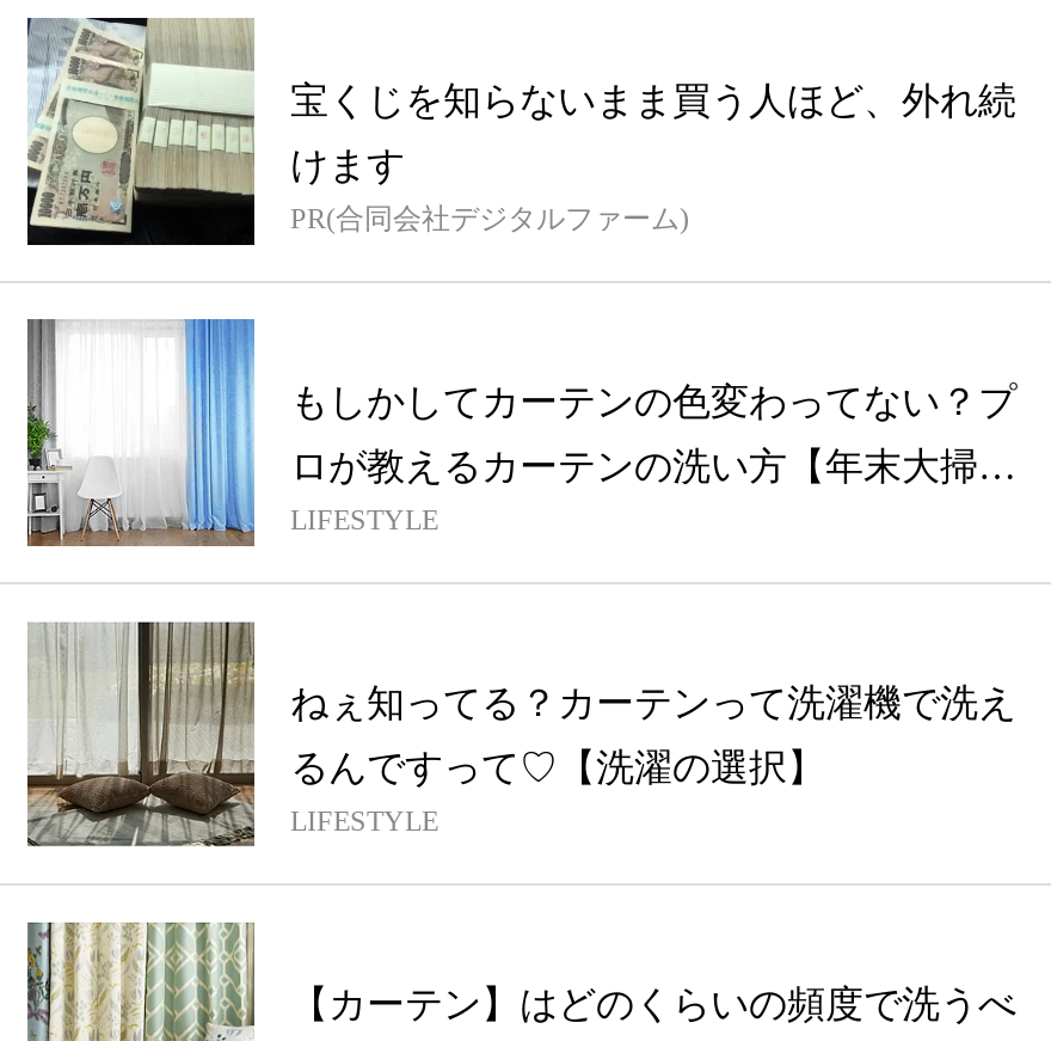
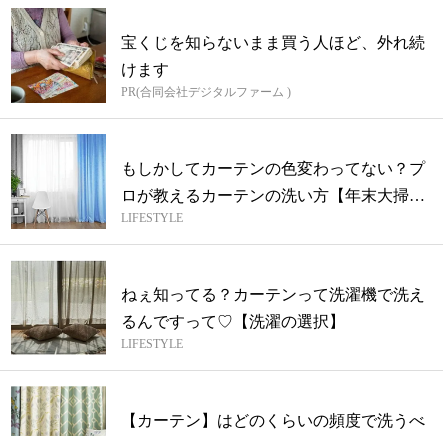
[25,16,689,247] [image] | PR(合同会社デジタルファーム) -> [10,7,291,104] [image] | PR(合同会社デジタルファーム )

